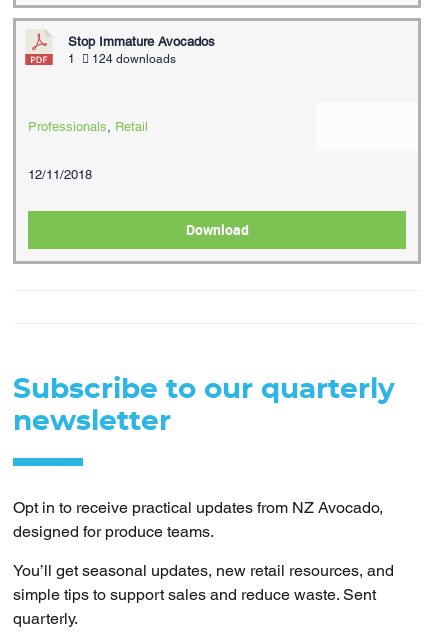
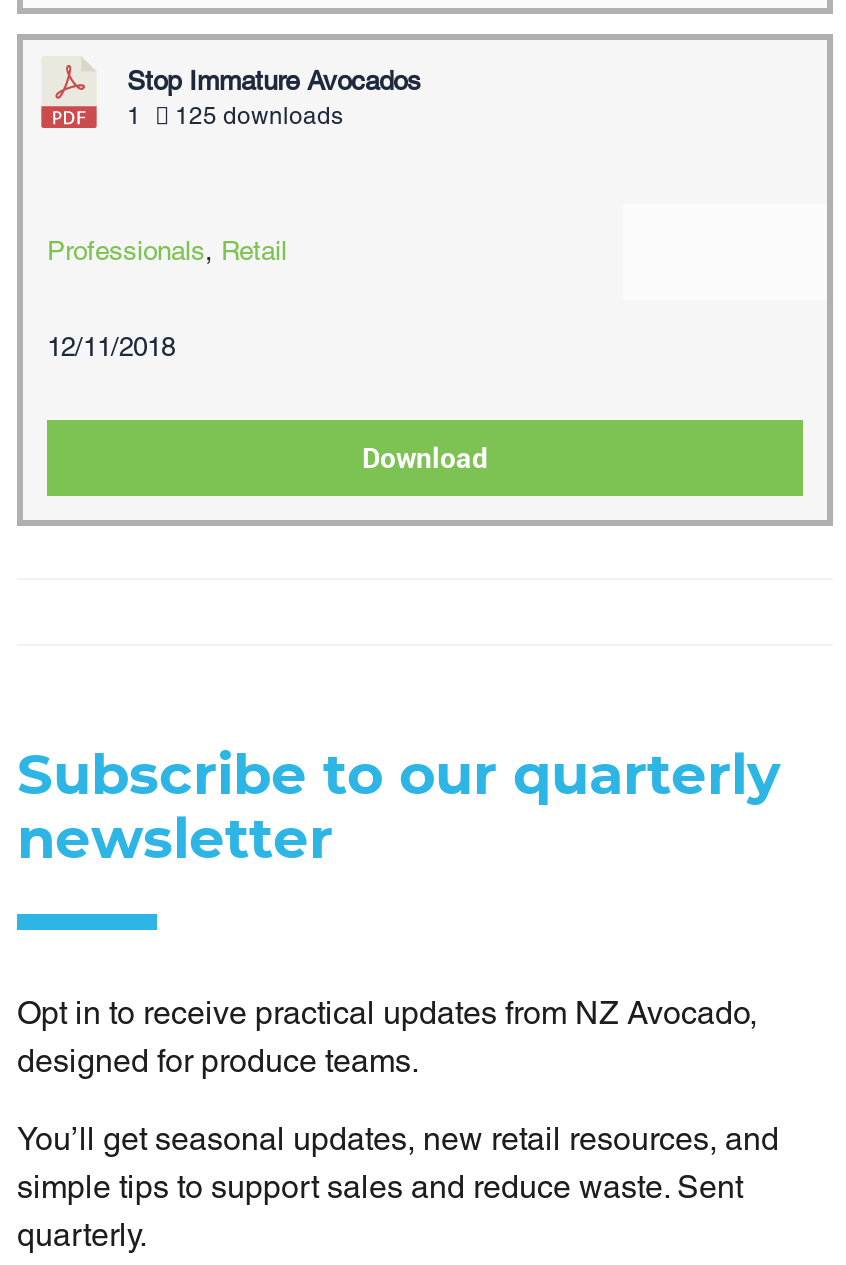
[68,52,176,66] 1 124 downloads -> [127,102,343,130] 1 125 downloads

